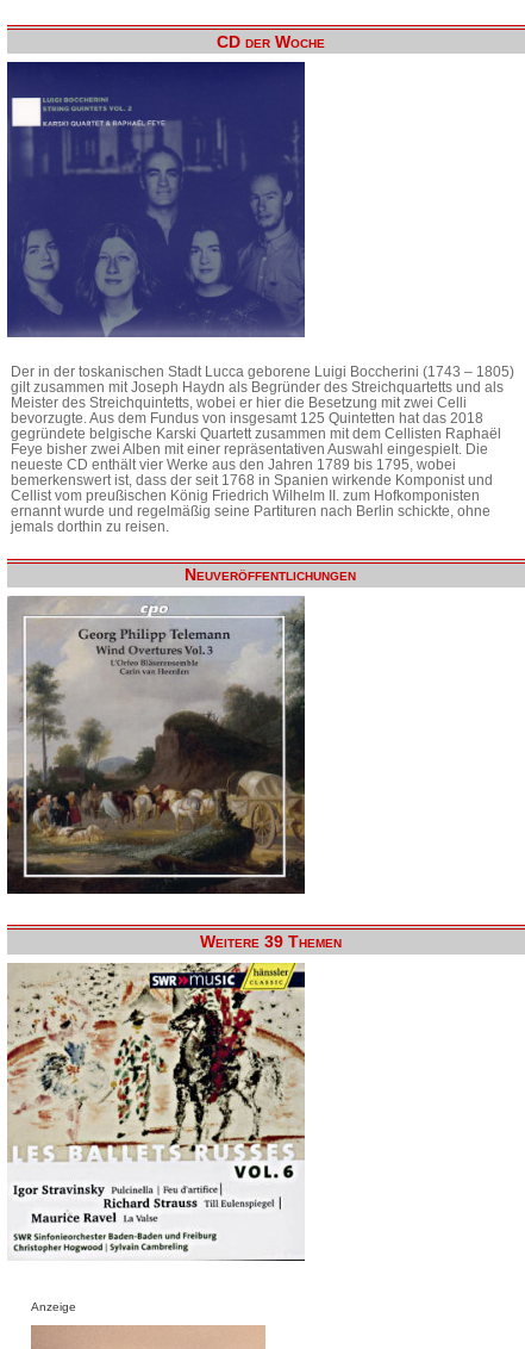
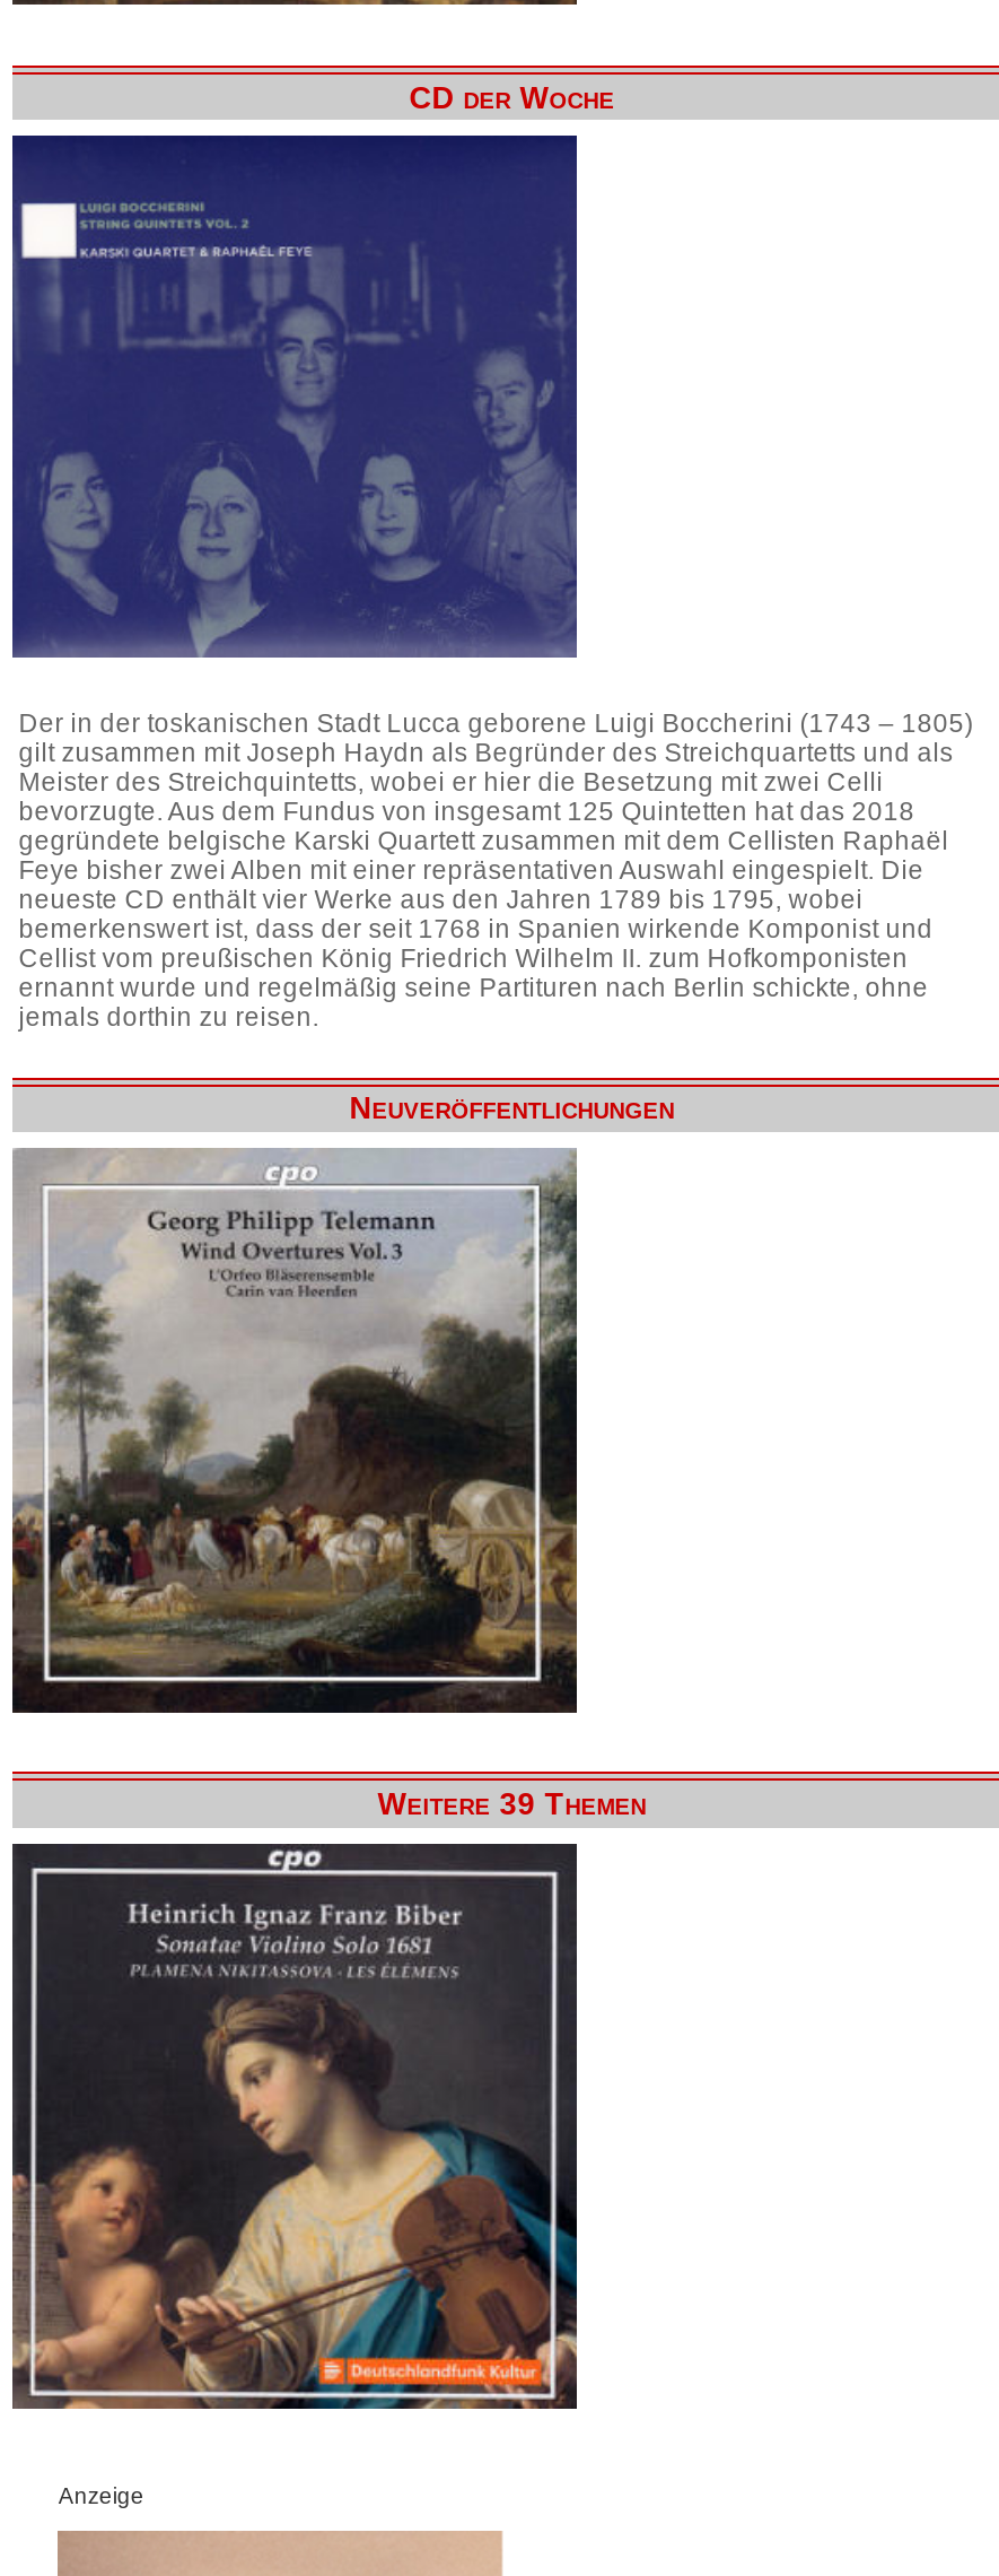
[6,962,306,1261] [image] -> [10,1842,579,2411] [image]

